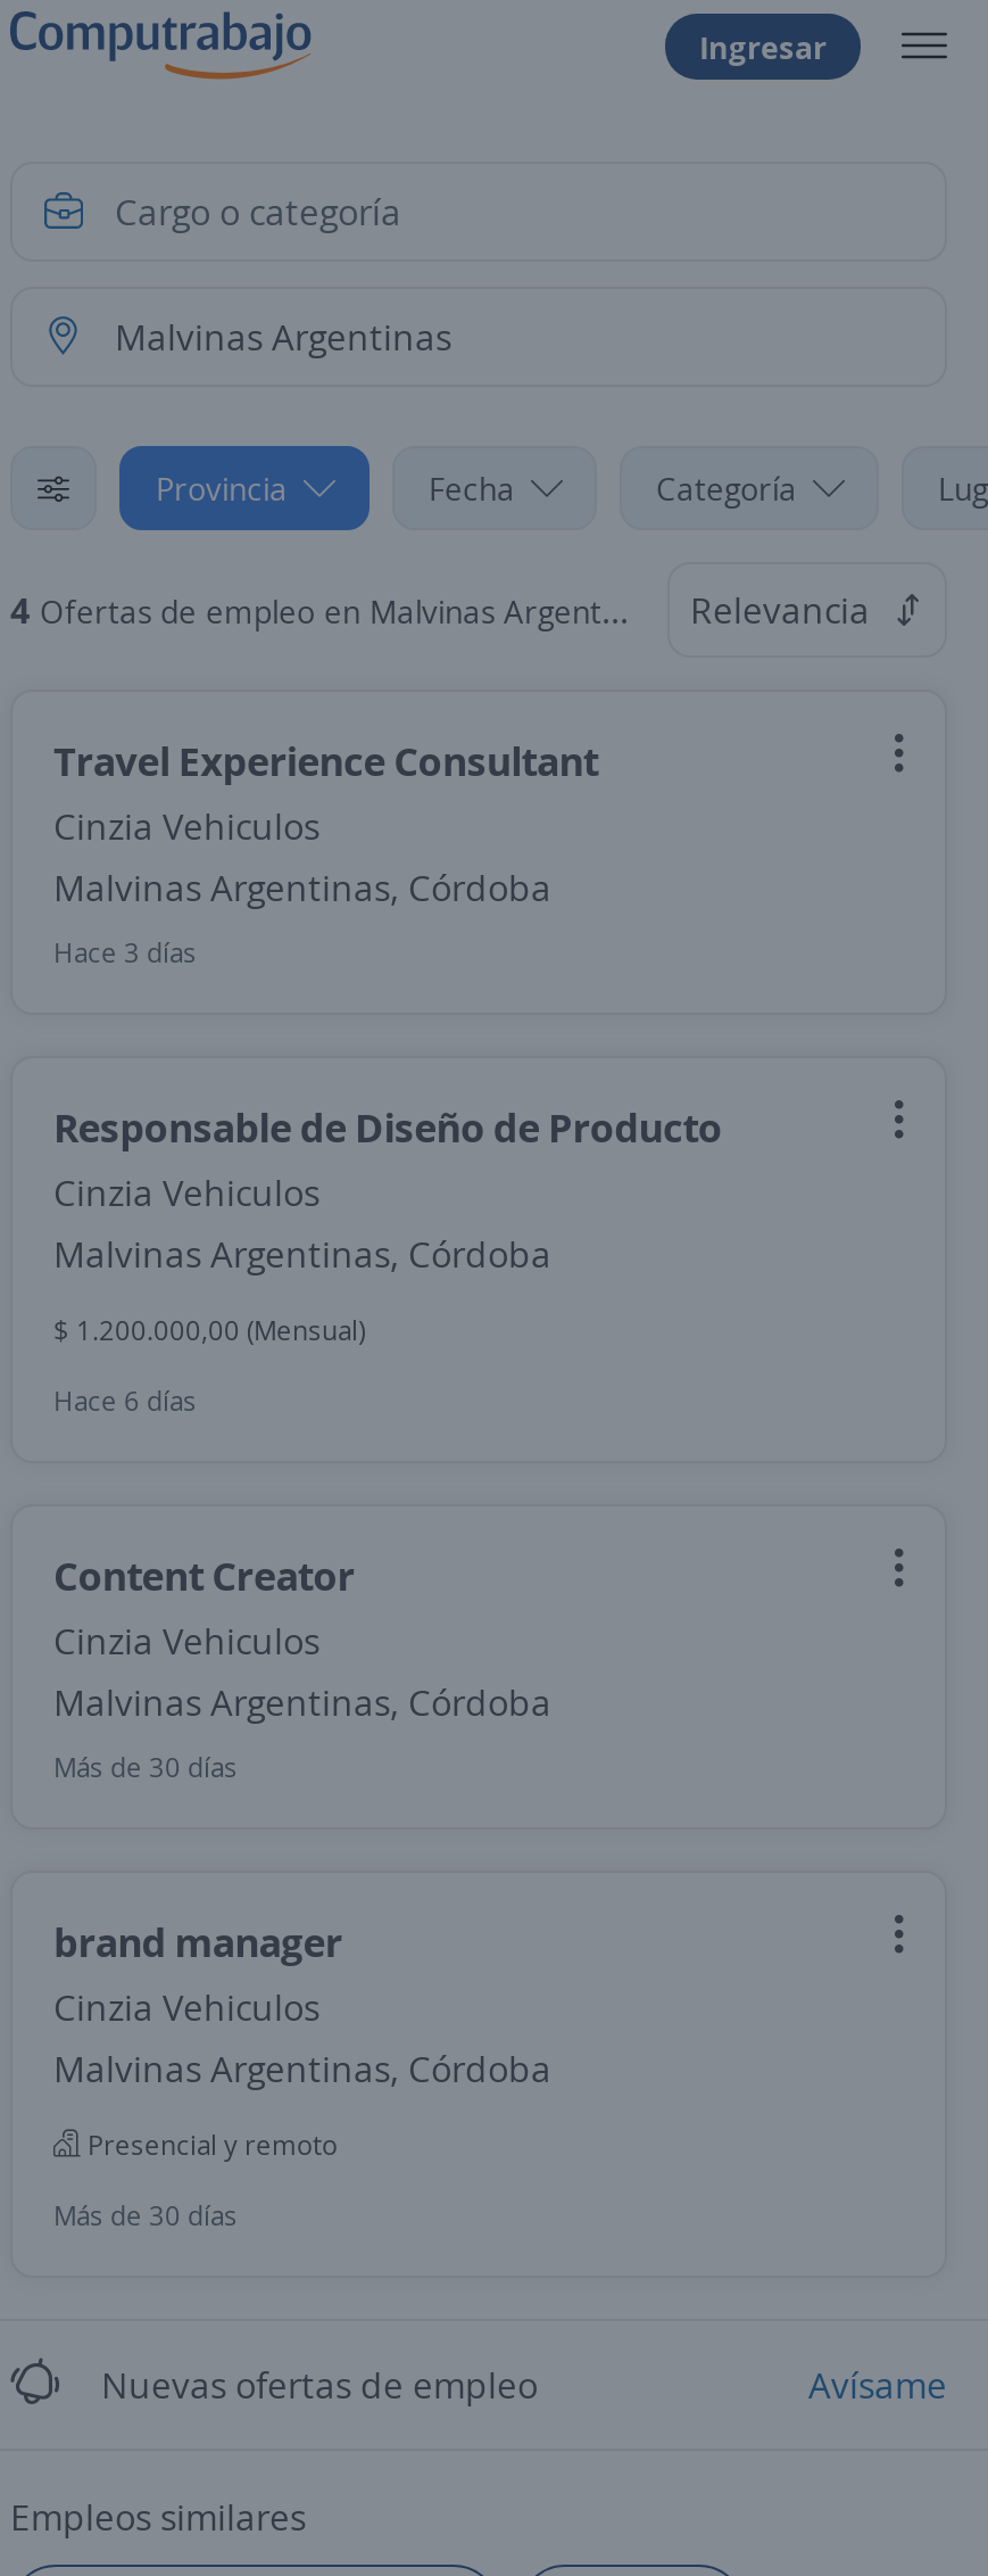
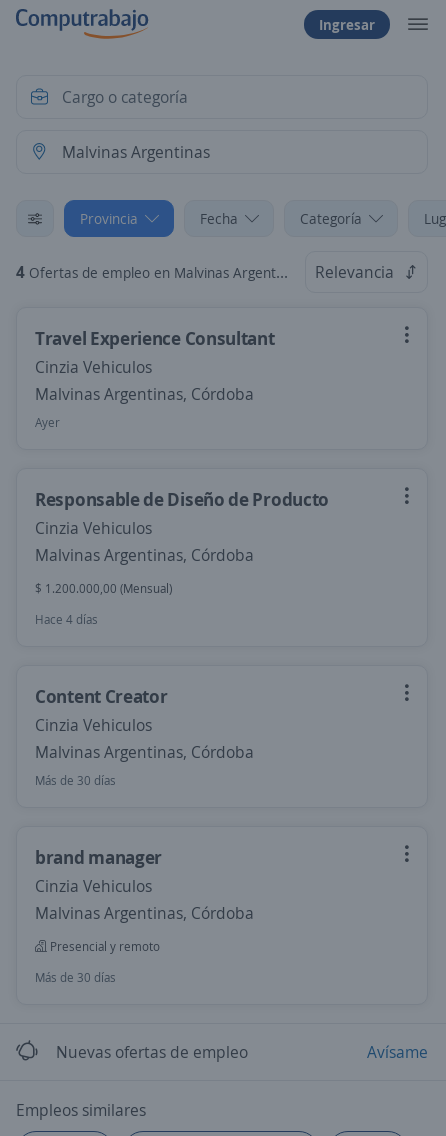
[53,933,197,972] Hace 3 días -> [35,414,60,431] Ayer
[53,1381,197,1420] Hace 6 días -> [35,611,98,628] Hace 4 días

